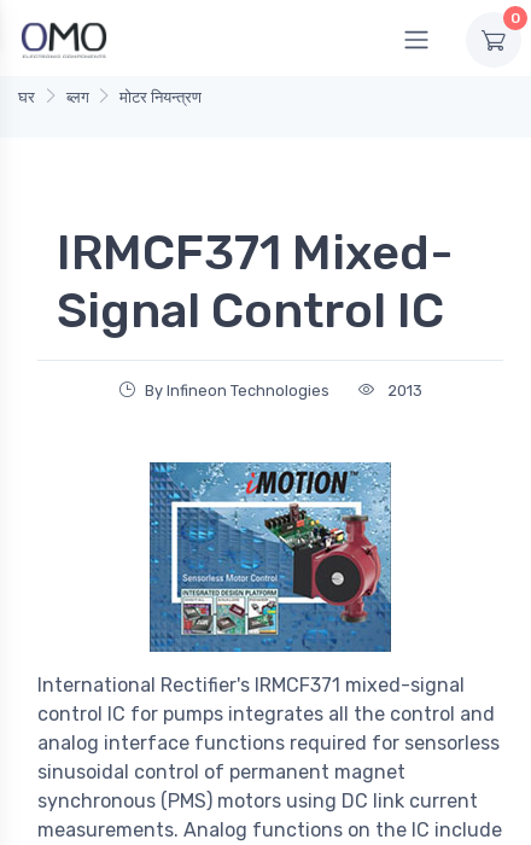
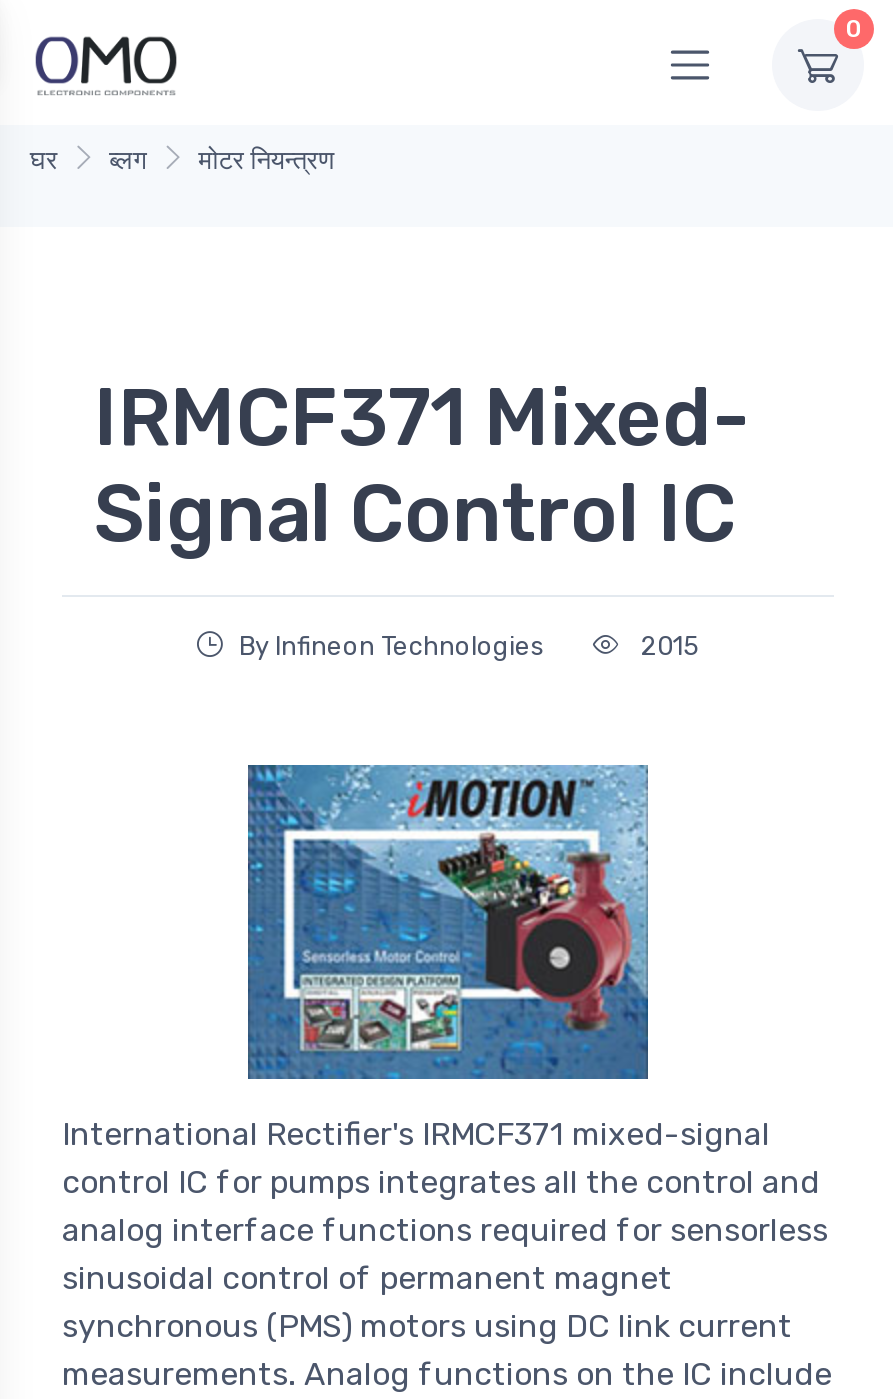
[383,382,422,400] 2013 -> [635,632,699,662] 2015

